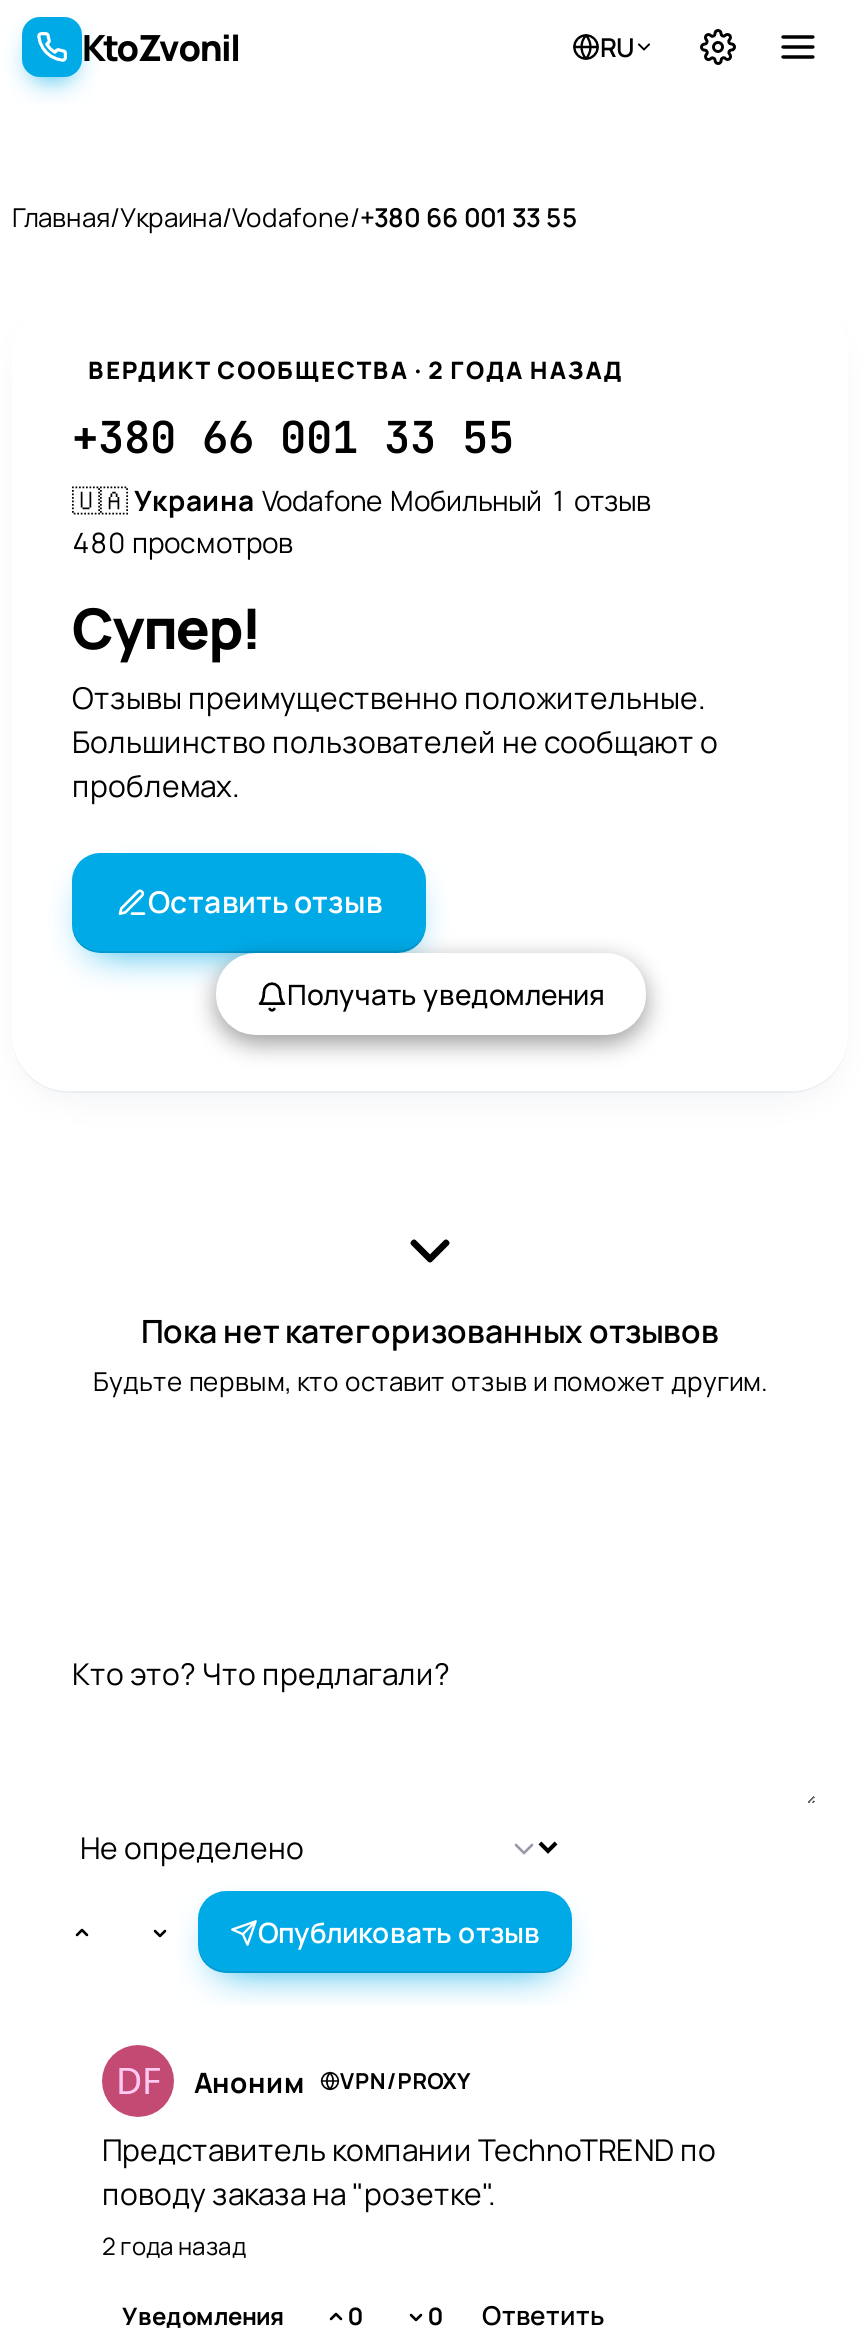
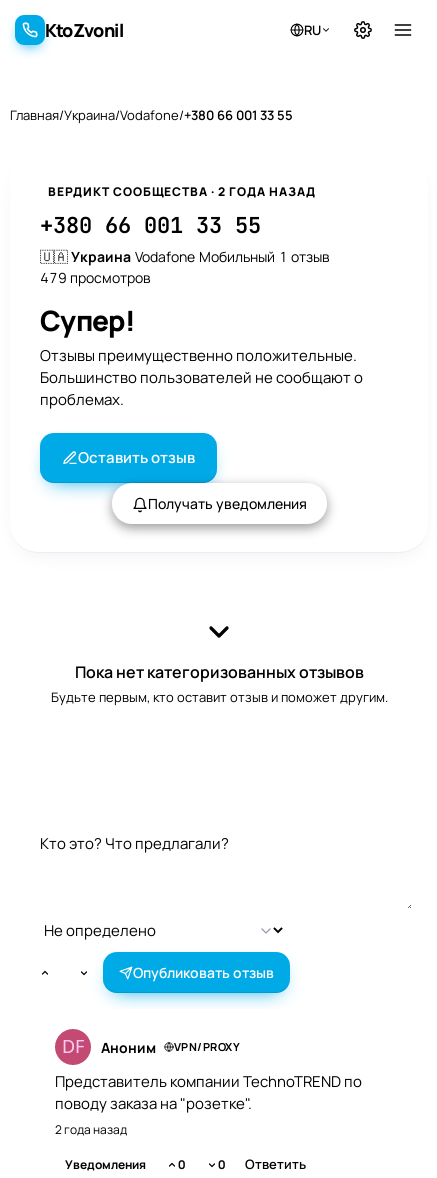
[72,523,294,561] 480 просмотров -> [40,268,151,287] 479 просмотров

